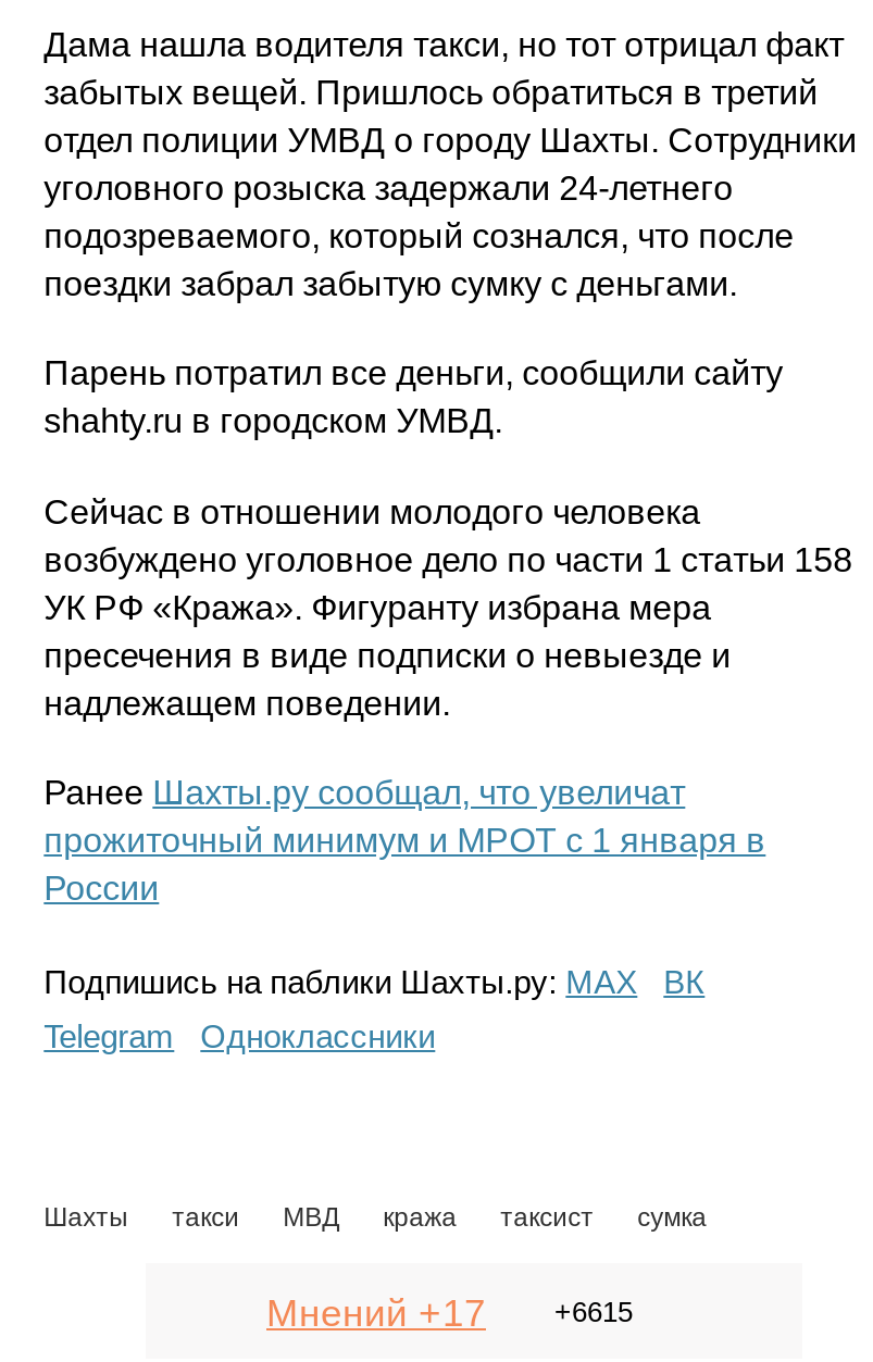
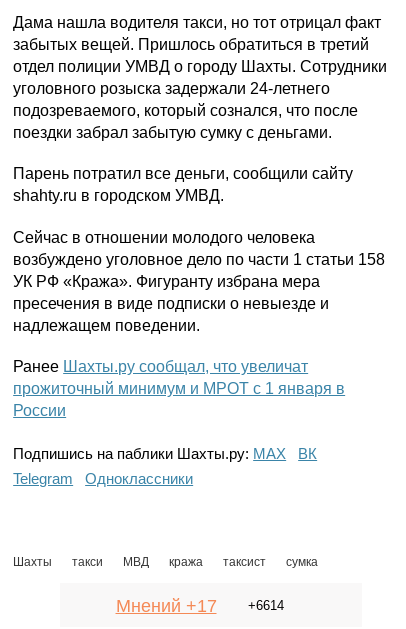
[554,1296,633,1328] +6615 -> [248,598,284,613] +6614

